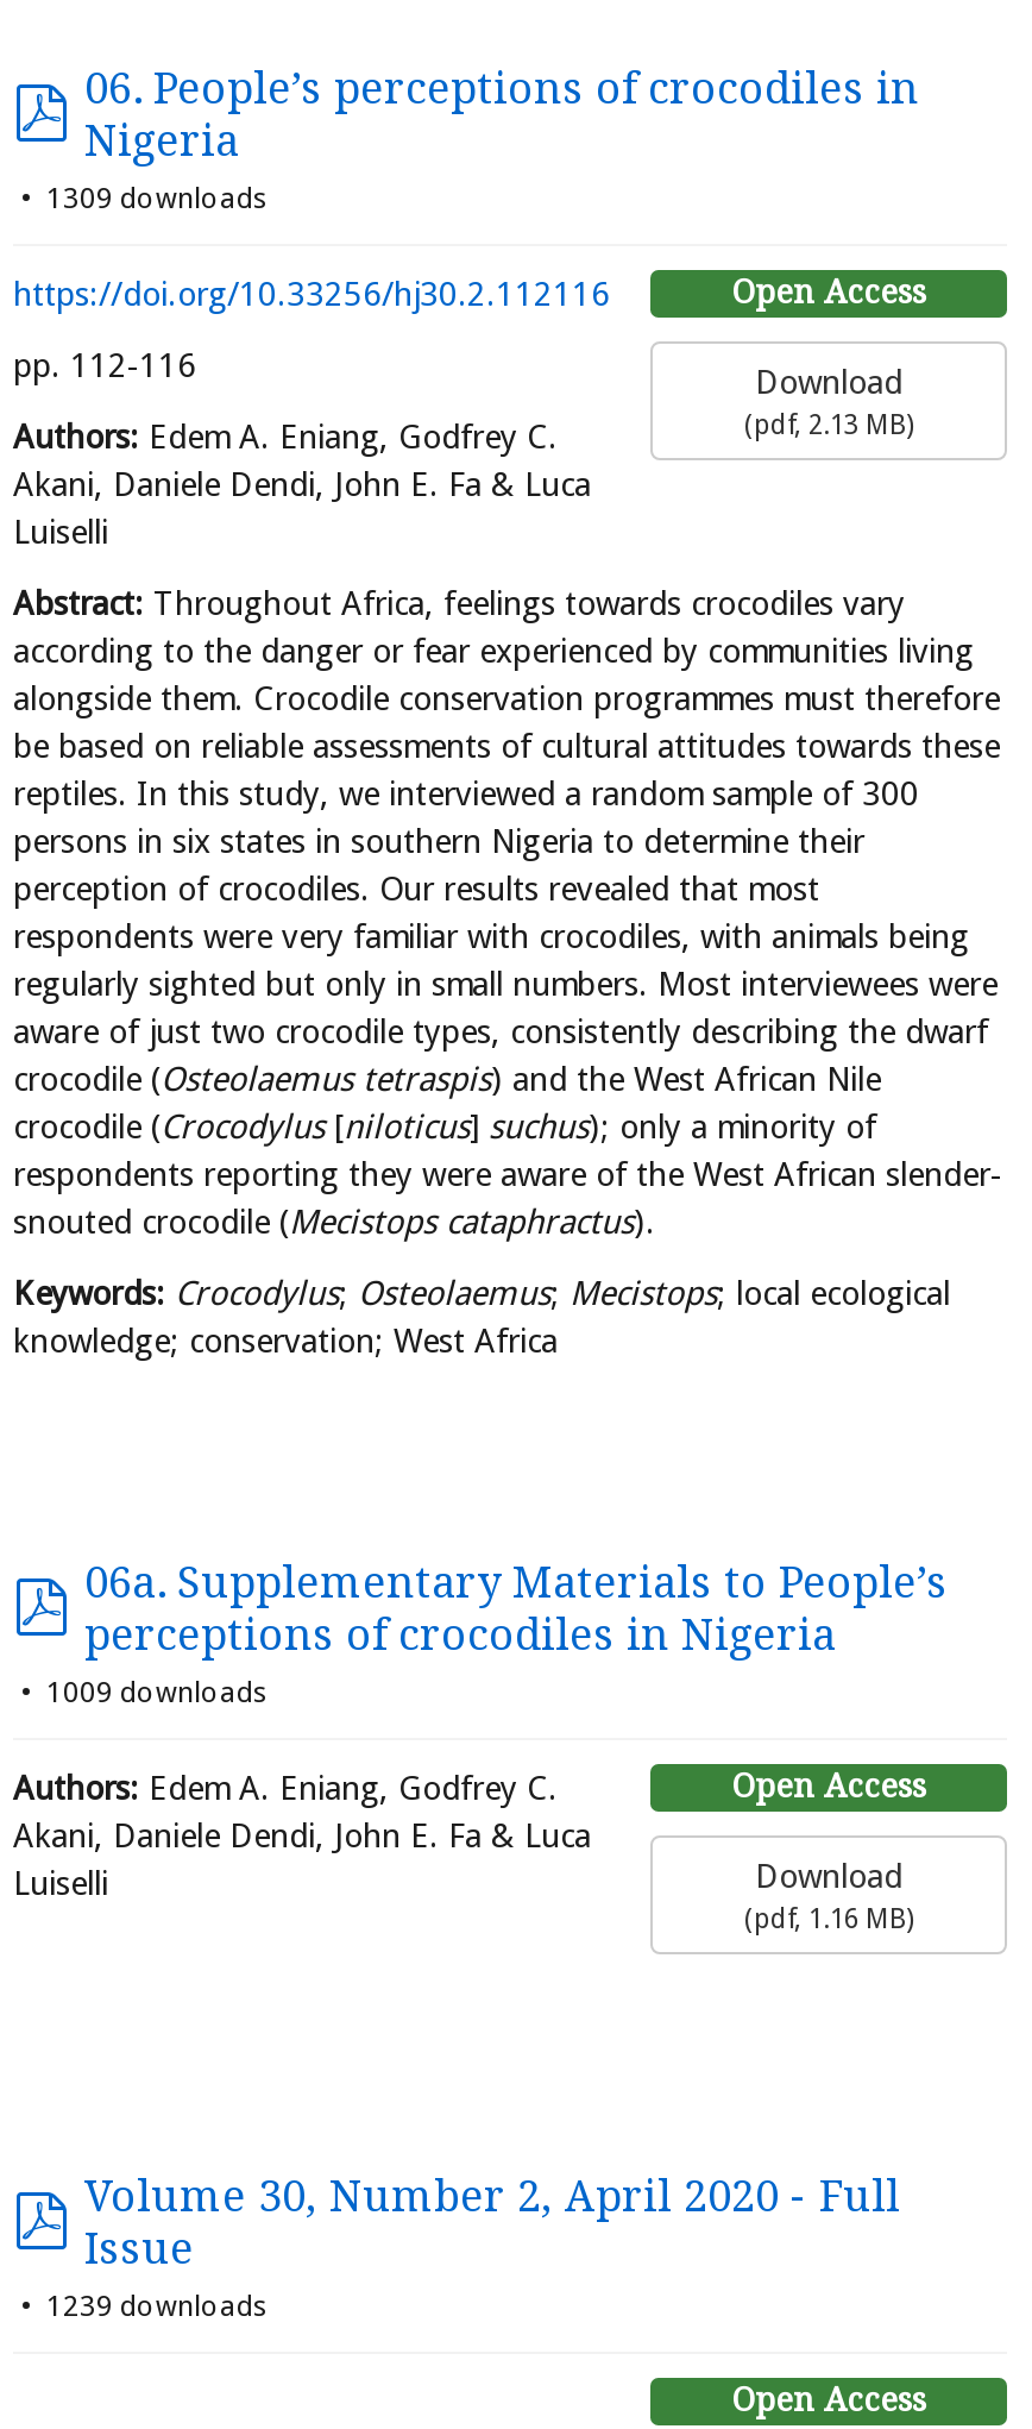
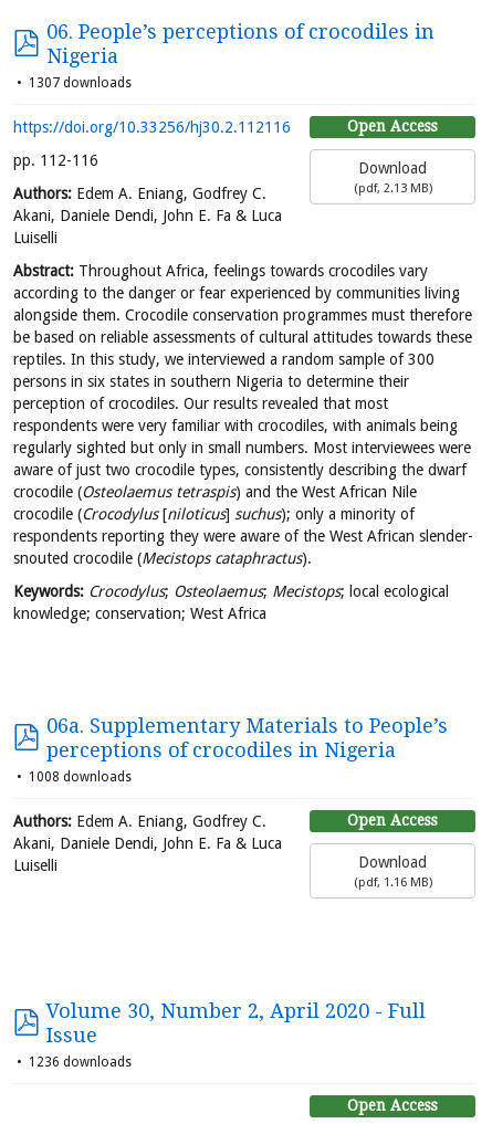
[39,183,268,216] 1309 downloads -> [25,76,132,91] 1307 downloads
[39,1677,268,1711] 1009 downloads -> [25,770,132,785] 1008 downloads
[39,2290,268,2324] 1239 downloads -> [25,1055,132,1070] 1236 downloads

